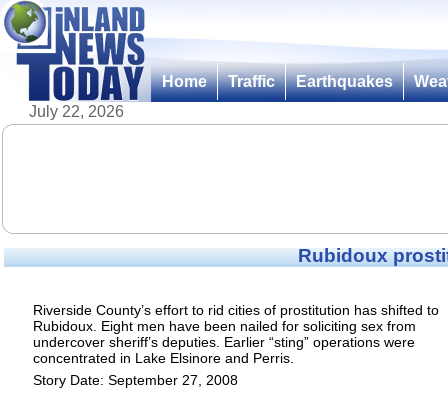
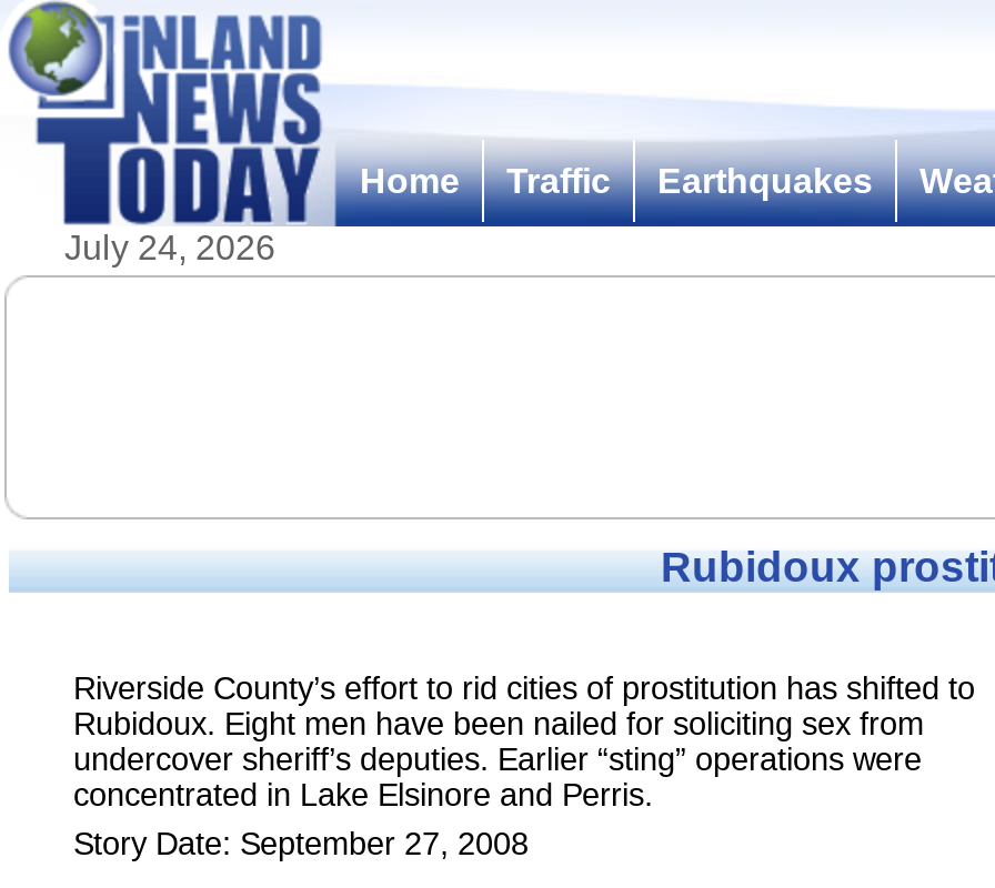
[29,103,124,120] July 22, 2026 -> [64,229,275,266] July 24, 2026

